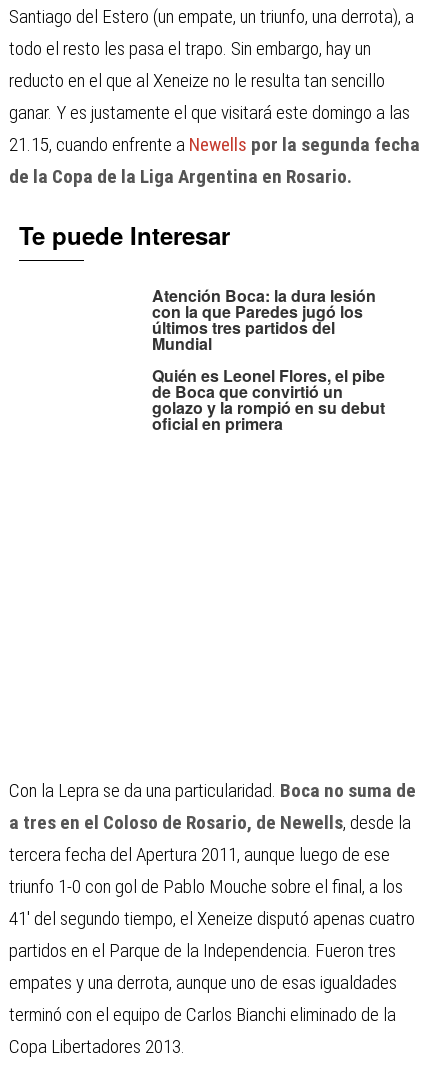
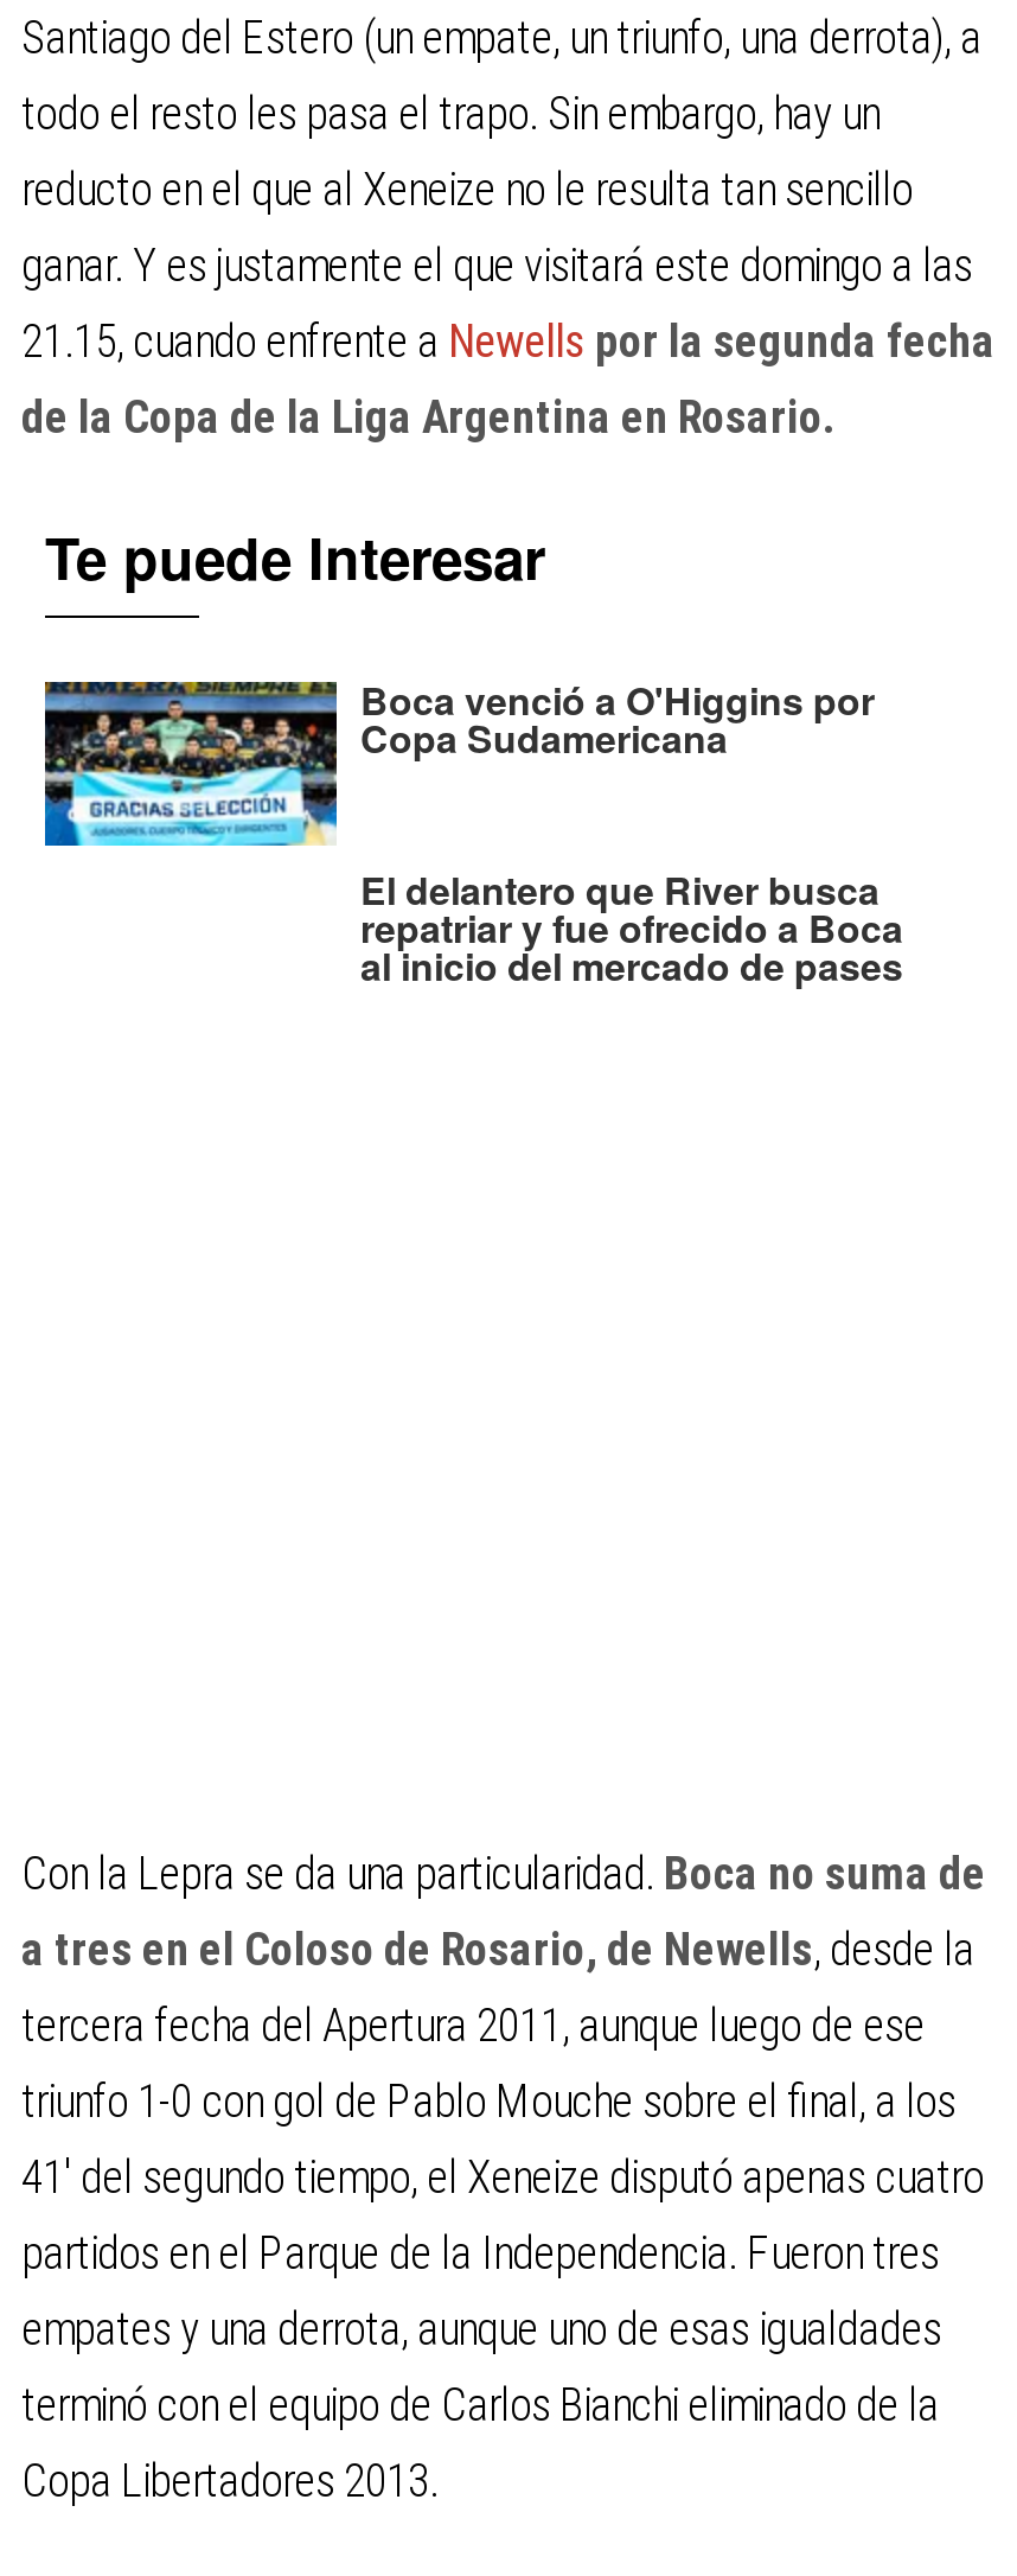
none -> [43,680,327,848] [image]
[152,284,385,435] Atención Boca: la dura lesión | con la que Paredes jugó los | últimos tres partidos del | Mundial | Quién es Leonel Flores, el pibe | de Boca que convirtió un | golazo y la rompió en su debut | oficial en primera -> [360,673,903,994] Boca venció a O'Higgins por | Copa Sudamericana | El delantero que River busca | repatriar y fue ofrecido a Boca | al inicio del mercado de pases

